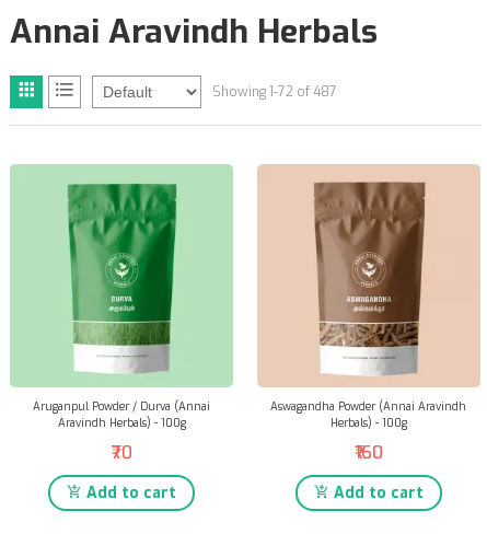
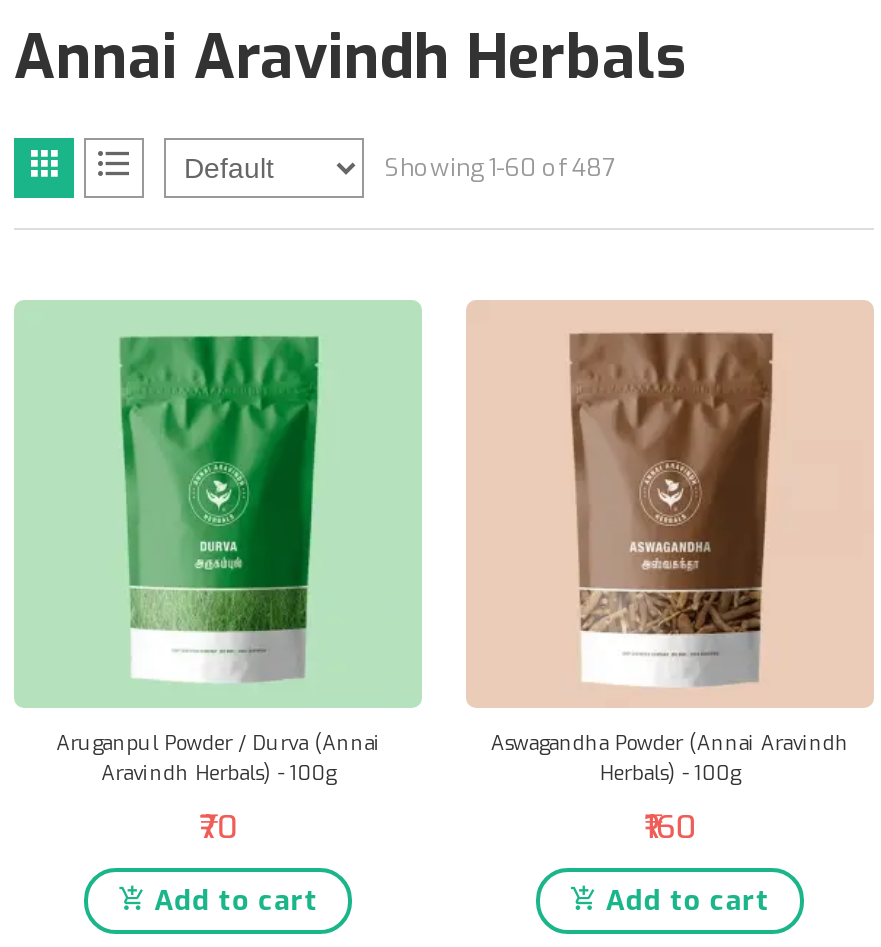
[212,83,337,101] Showing 1-72 of 487 -> [384,152,616,184] Showing 1-60 of 487

